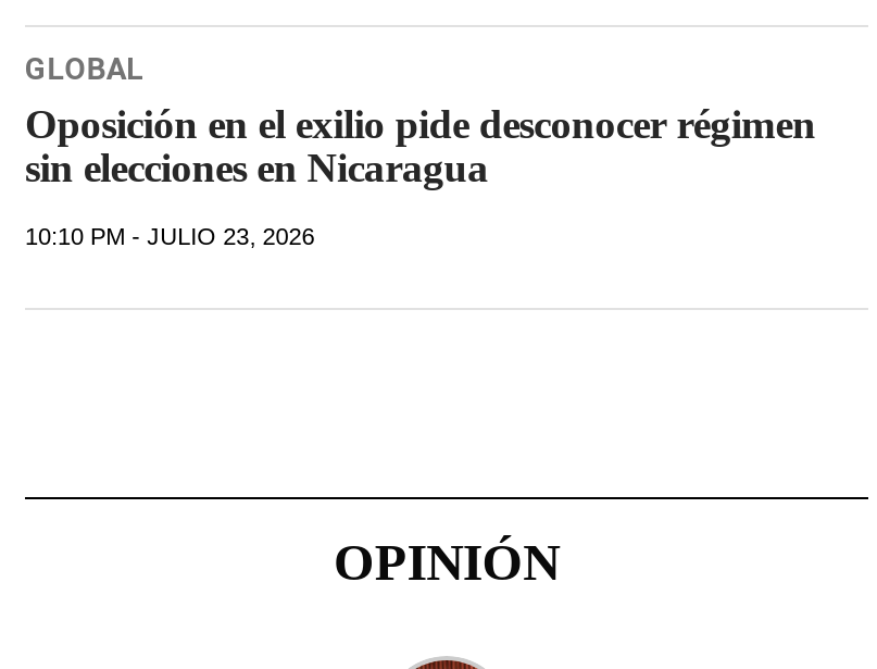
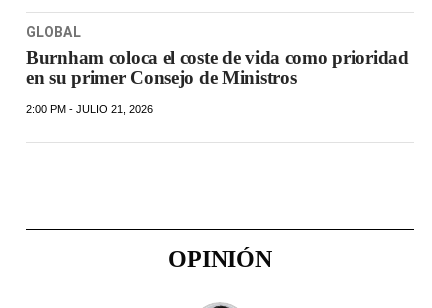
[25,102,815,191] Oposición en el exilio pide desconocer régimen | sin elecciones en Nicaragua -> [26,47,409,88] Burnham coloca el coste de vida como prioridad | en su primer Consejo de Ministros
[25,224,315,250] 10:10 PM - JULIO 23, 2026 -> [26,103,153,115] 2:00 PM - JULIO 21, 2026

